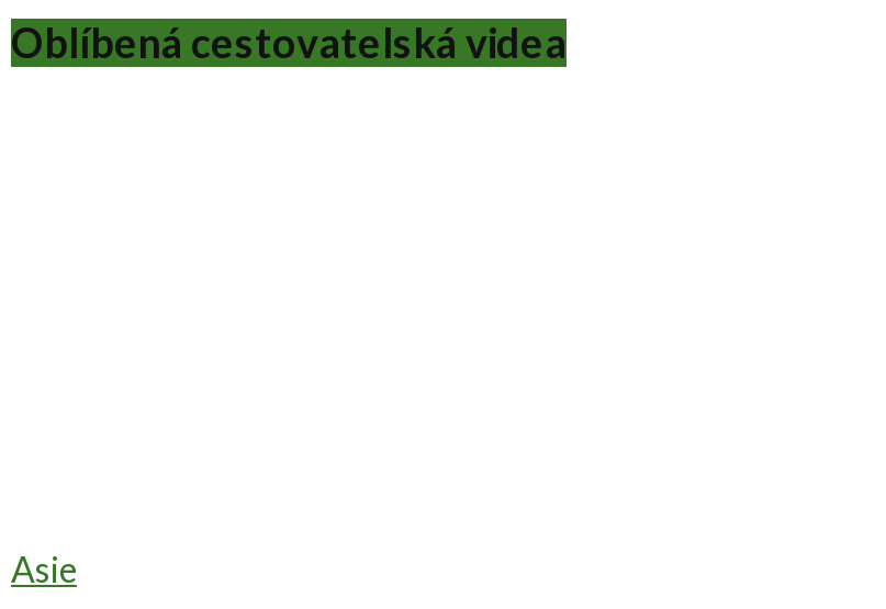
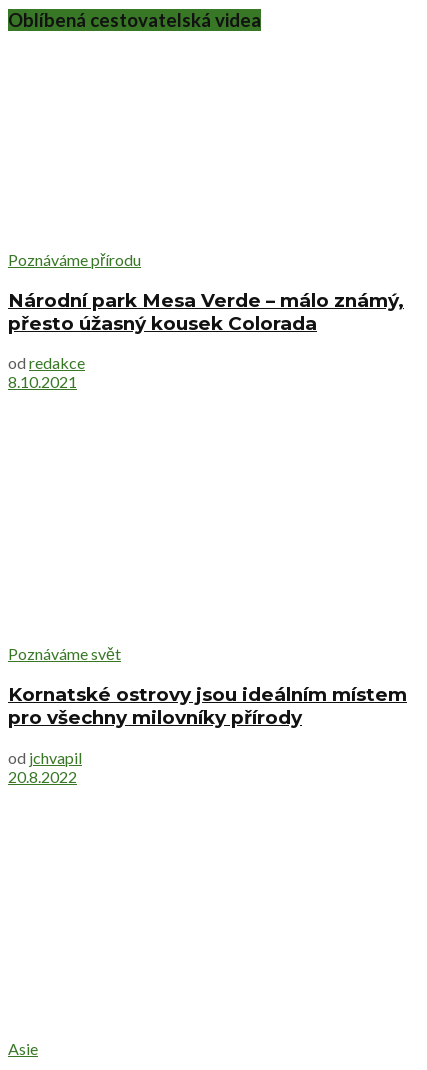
none -> [8,250,404,391] Poznáváme přírodu | Národní park Mesa Verde – málo známý, | přesto úžasný kousek Colorada | od redakce | 8.10.2021
none -> [8,644,407,786] Poznáváme svět | Kornatské ostrovy jsou ideálním místem | pro všechny milovníky přírody | od jchvapil | 20.8.2022

